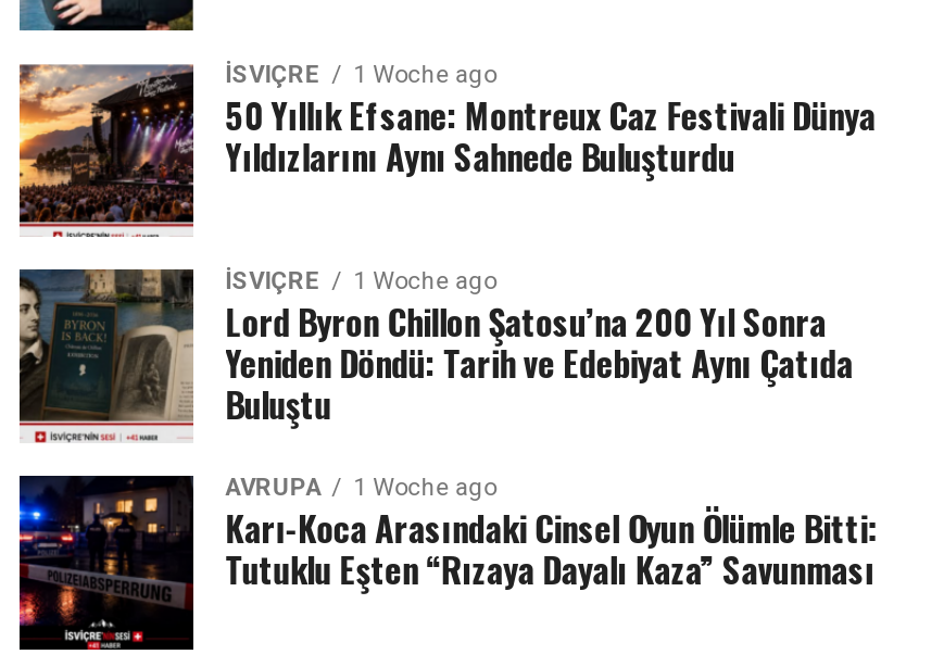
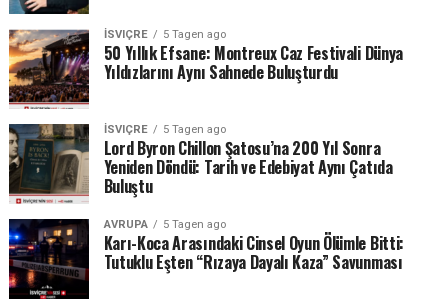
[225,60,497,89] İSVIÇRE 1 Woche ago -> [104,28,226,41] İSVIÇRE 5 Tagen ago
[225,267,497,295] İSVIÇRE 1 Woche ago -> [104,123,226,136] İSVIÇRE 5 Tagen ago
[225,473,497,501] AVRUPA 1 Woche ago -> [104,218,226,231] AVRUPA 5 Tagen ago

